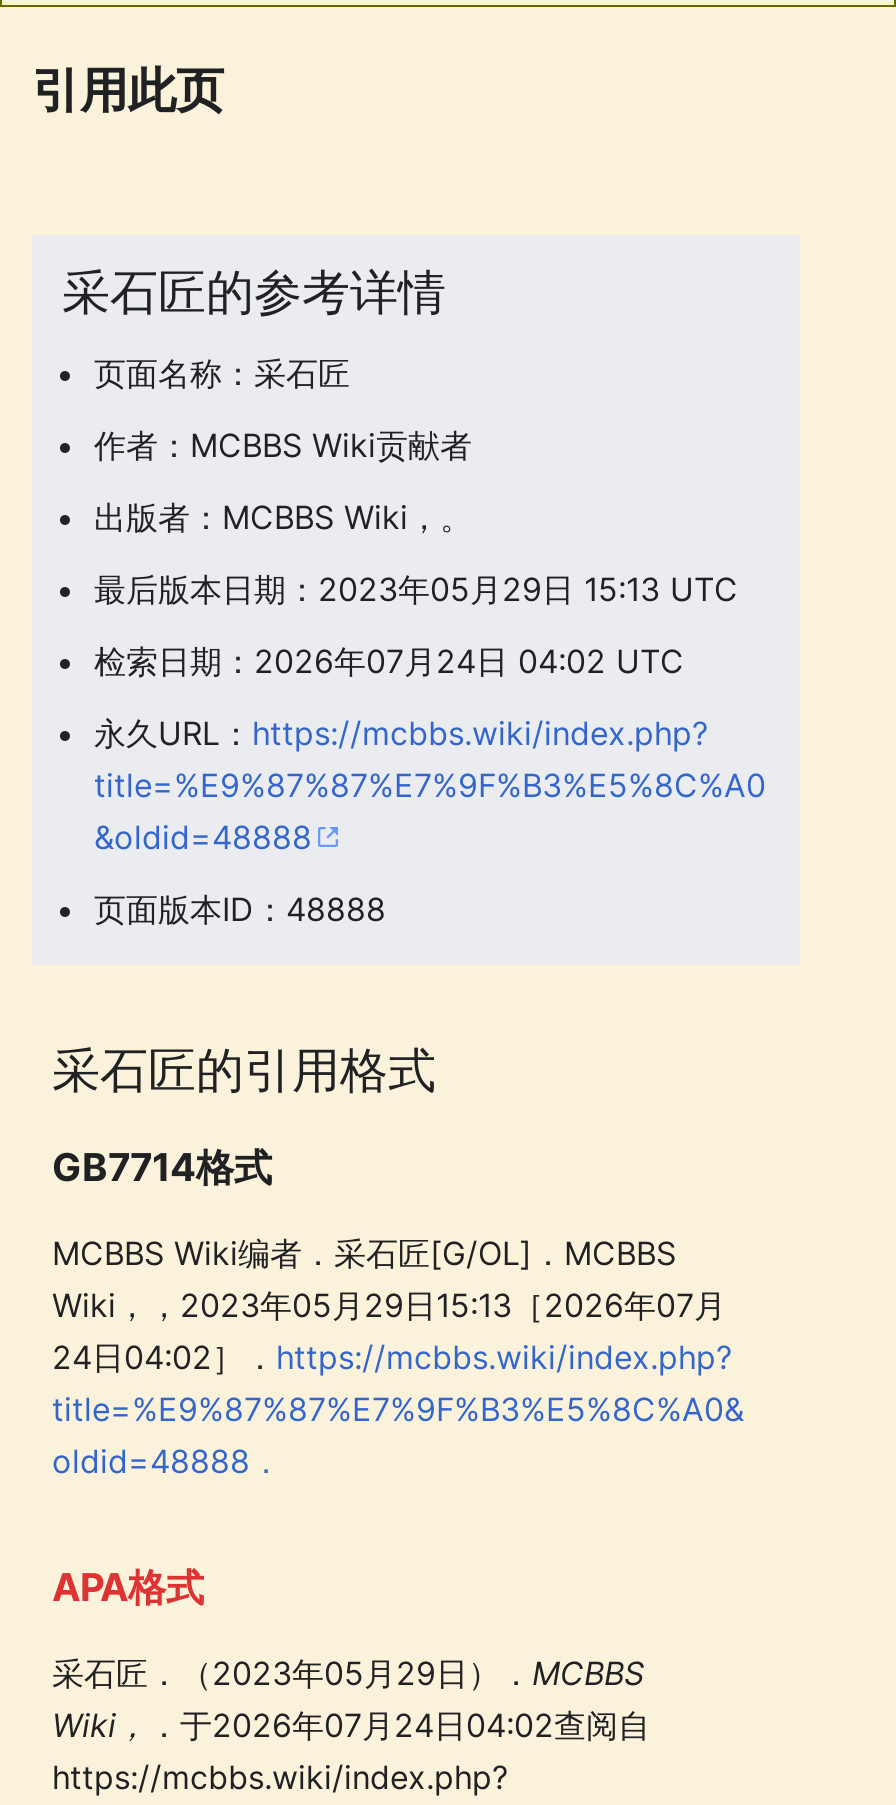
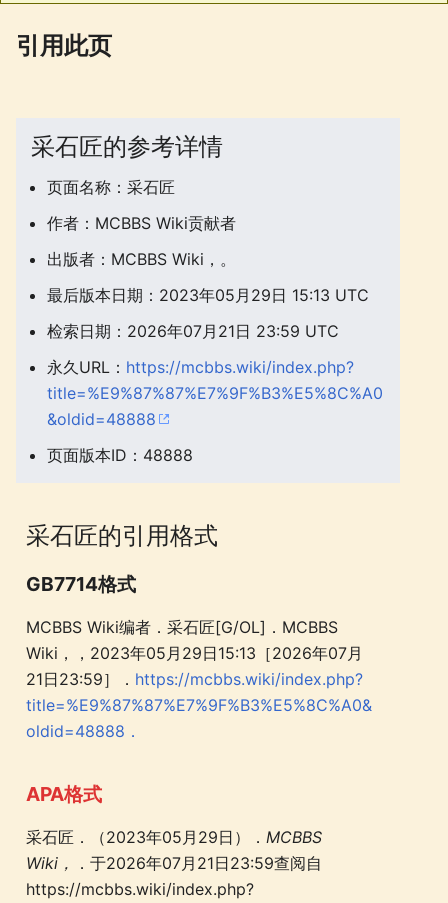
[94,640,684,680] 检索日期：2026年07月24日 04:02 UTC -> [47,321,339,341] 检索日期：2026年07月21日 23:59 UTC
[52,1337,732,1377] 24日04:02］．https://mcbbs.wiki/index.php? -> [26,669,363,689] 21日23:59］．https://mcbbs.wiki/index.php?
[52,1705,650,1745] Wiki，．于2026年07月24日04:02查阅自 -> [26,853,322,873] Wiki，．于2026年07月21日23:59查阅自

